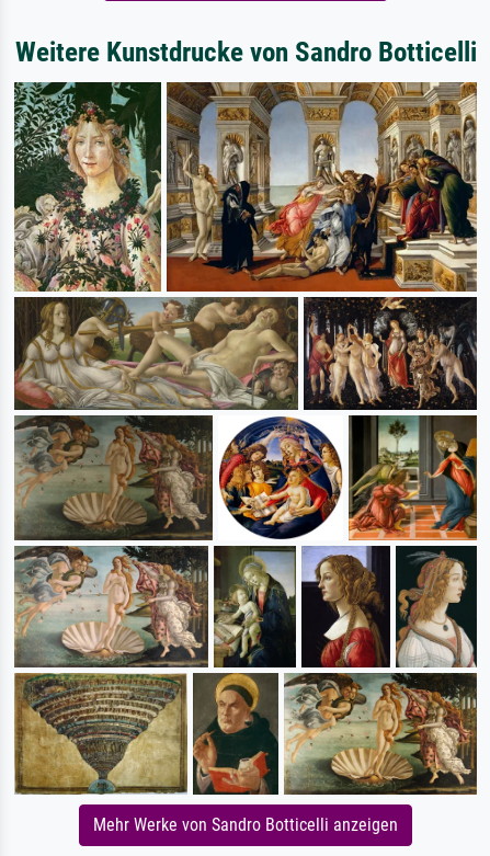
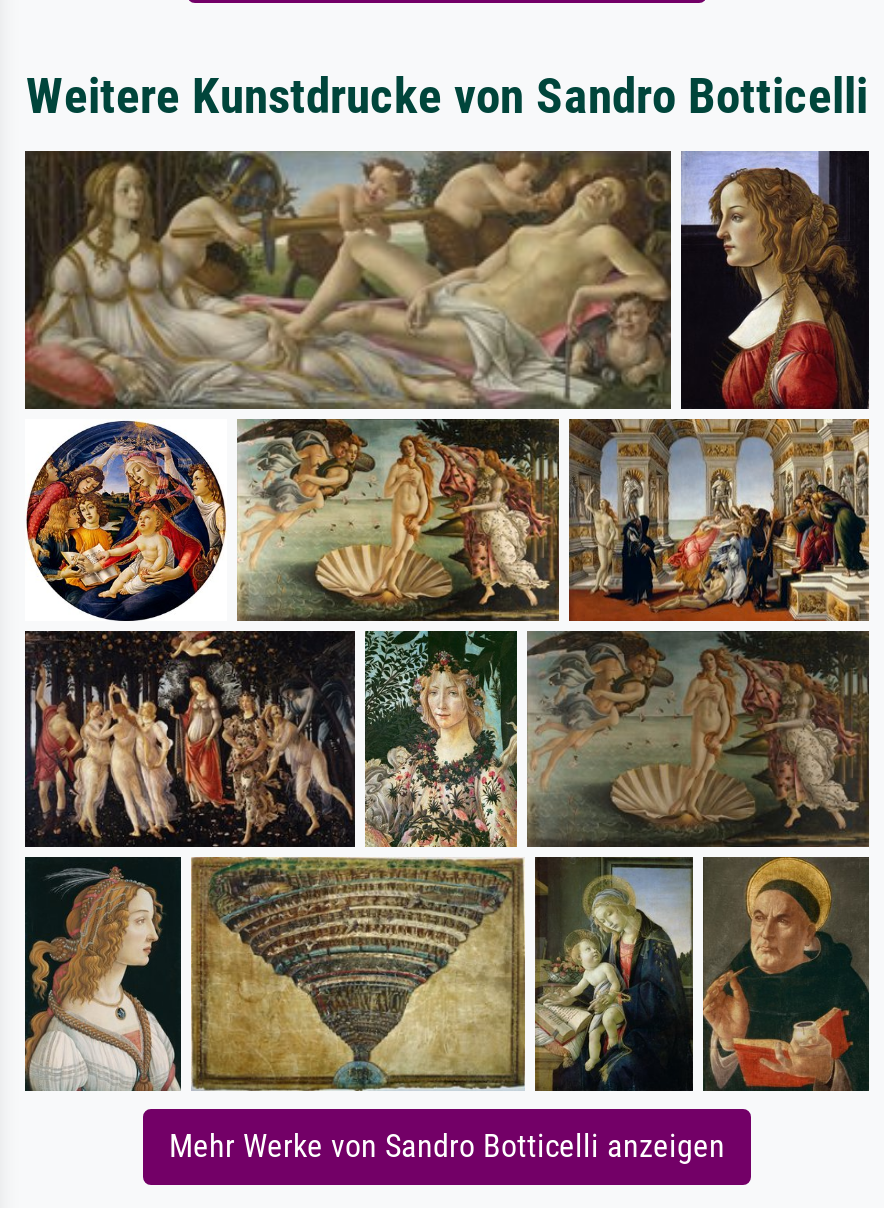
[13,81,478,796] [image] -> [23,150,871,1092] [image]

